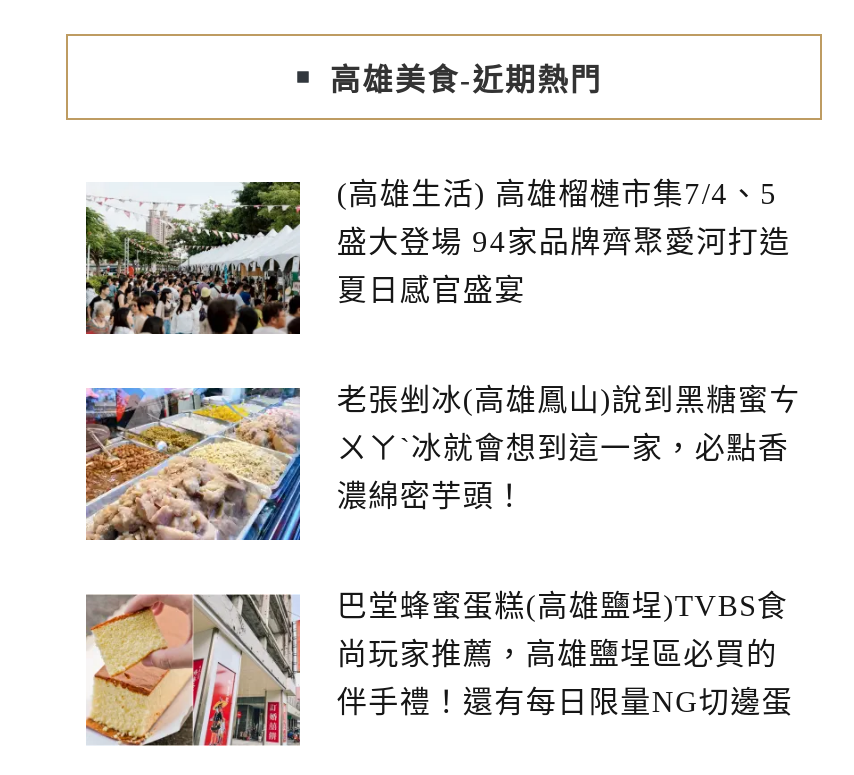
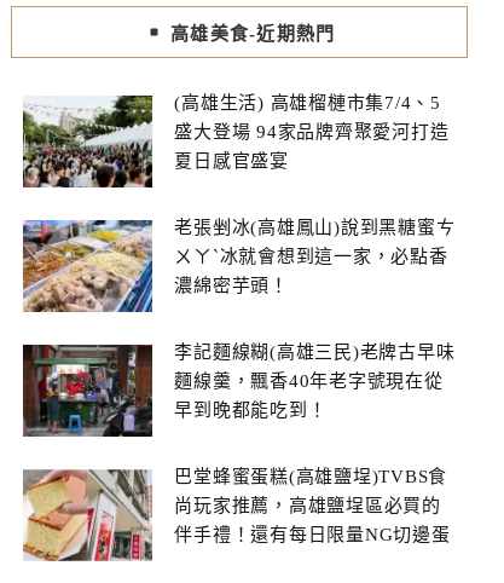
none -> [22,342,455,438] [image] | 李記麵線糊(高雄三民)老牌古早味 | 麵線羹，飄香40年老字號現在從 | 早到晚都能吃到！

